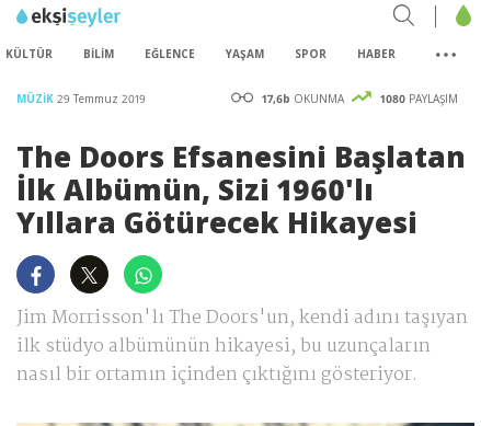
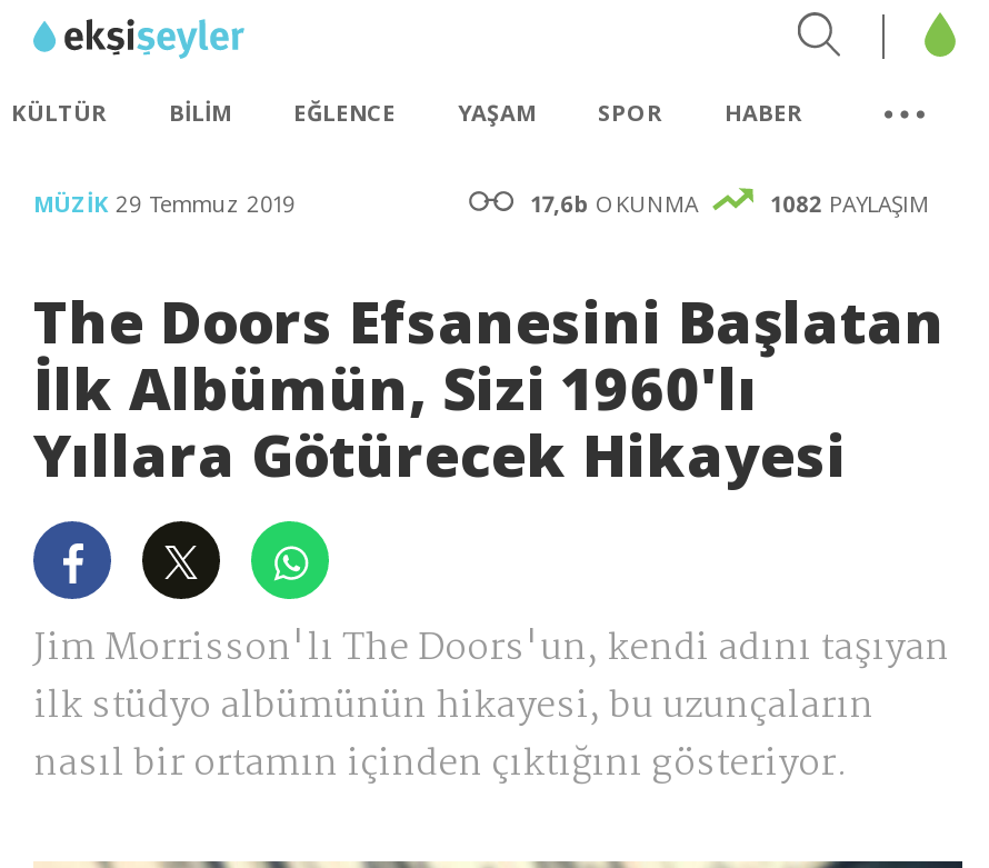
[262,91,458,106] 17,6b OKUNMA 1080 PAYLAŞIM -> [531,188,929,219] 17,6b OKUNMA 1082 PAYLAŞIM

